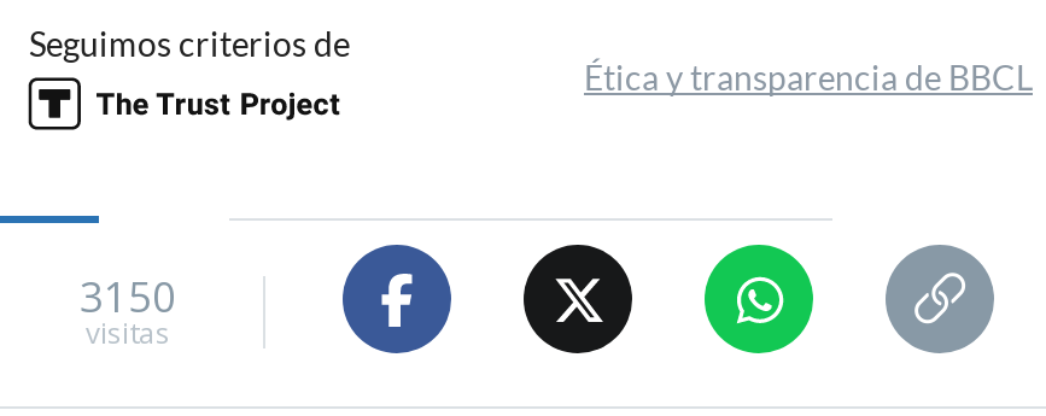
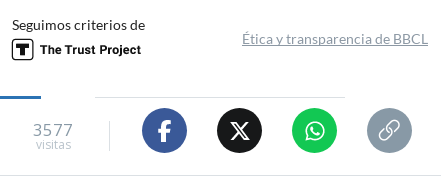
[80,269,176,324] 3150 -> [33,118,73,141] 3577

